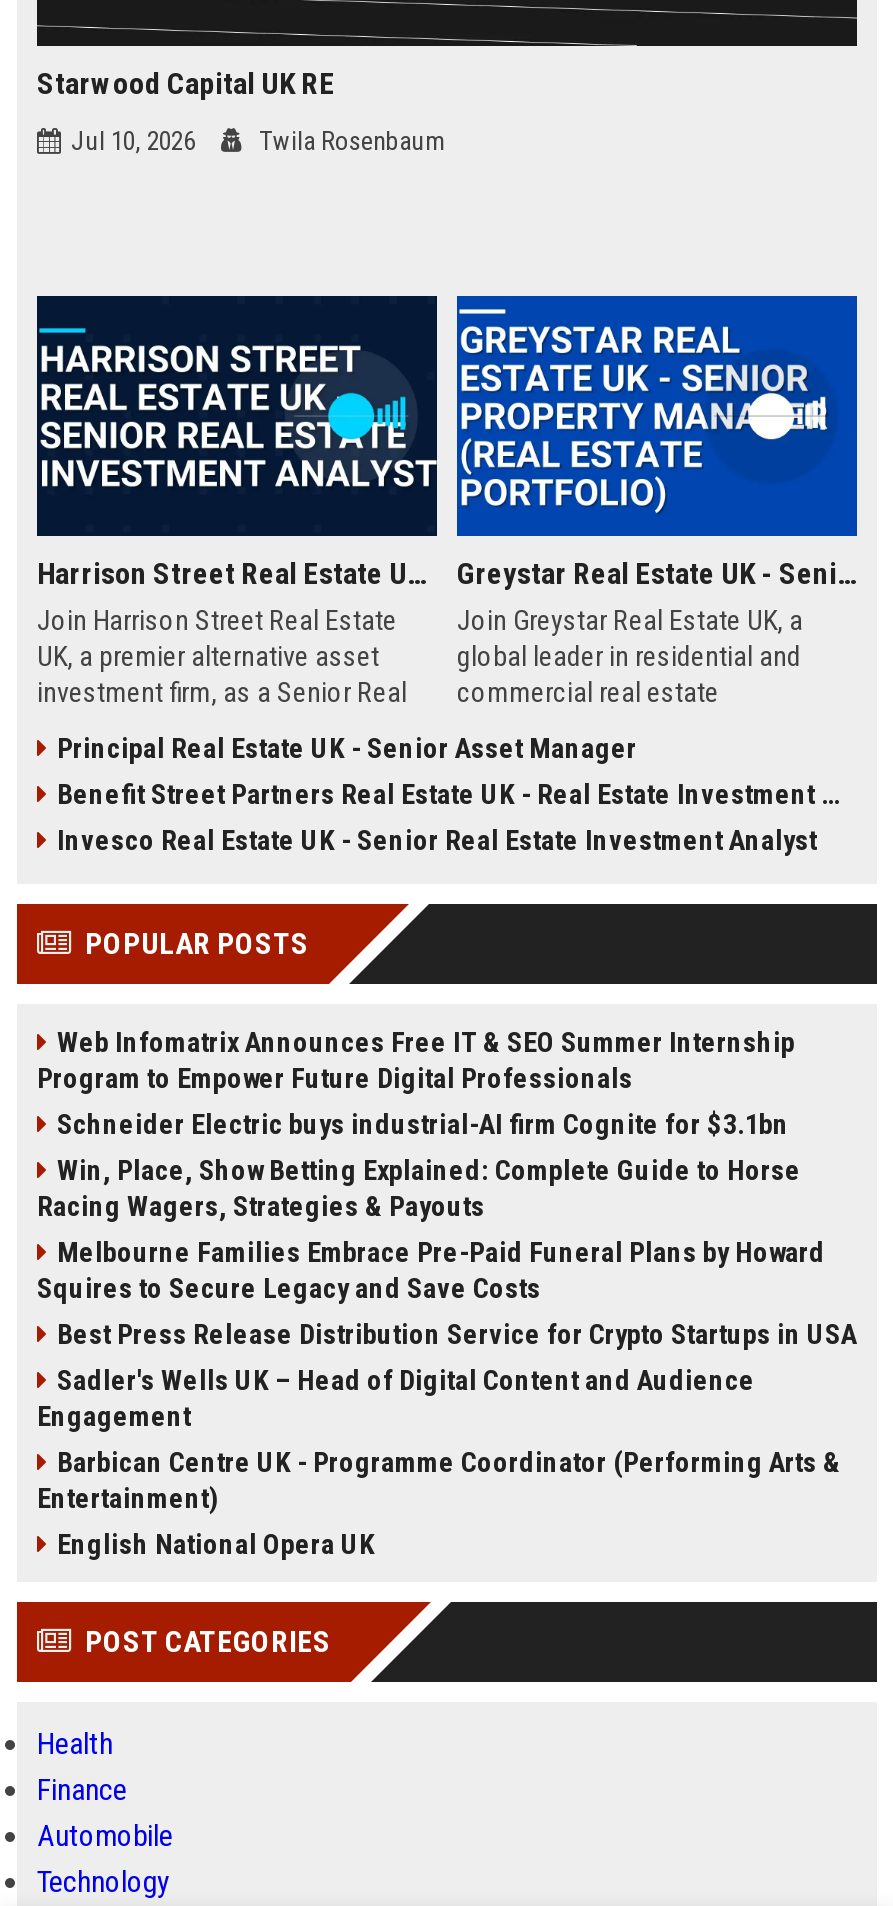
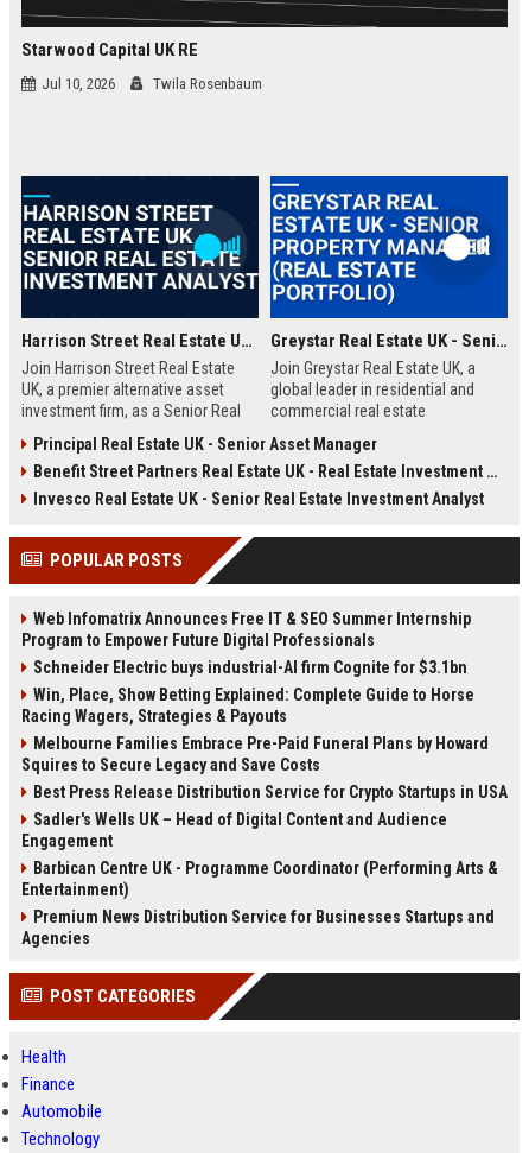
[57,1528,375,1560] English National Opera UK -> [21,907,495,948] Premium News Distribution Service for Businesses Startups and | Agencies

